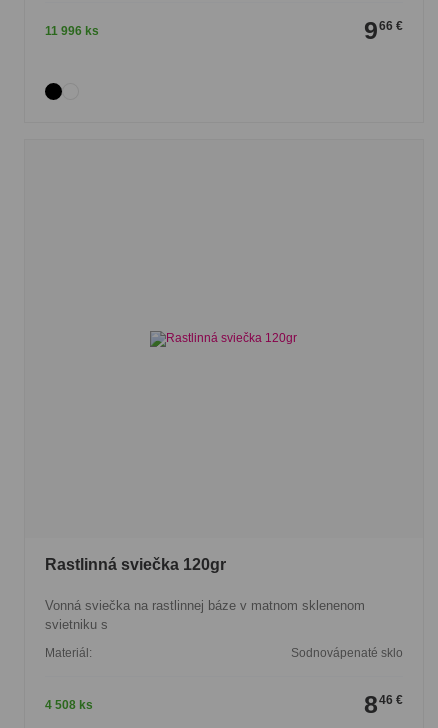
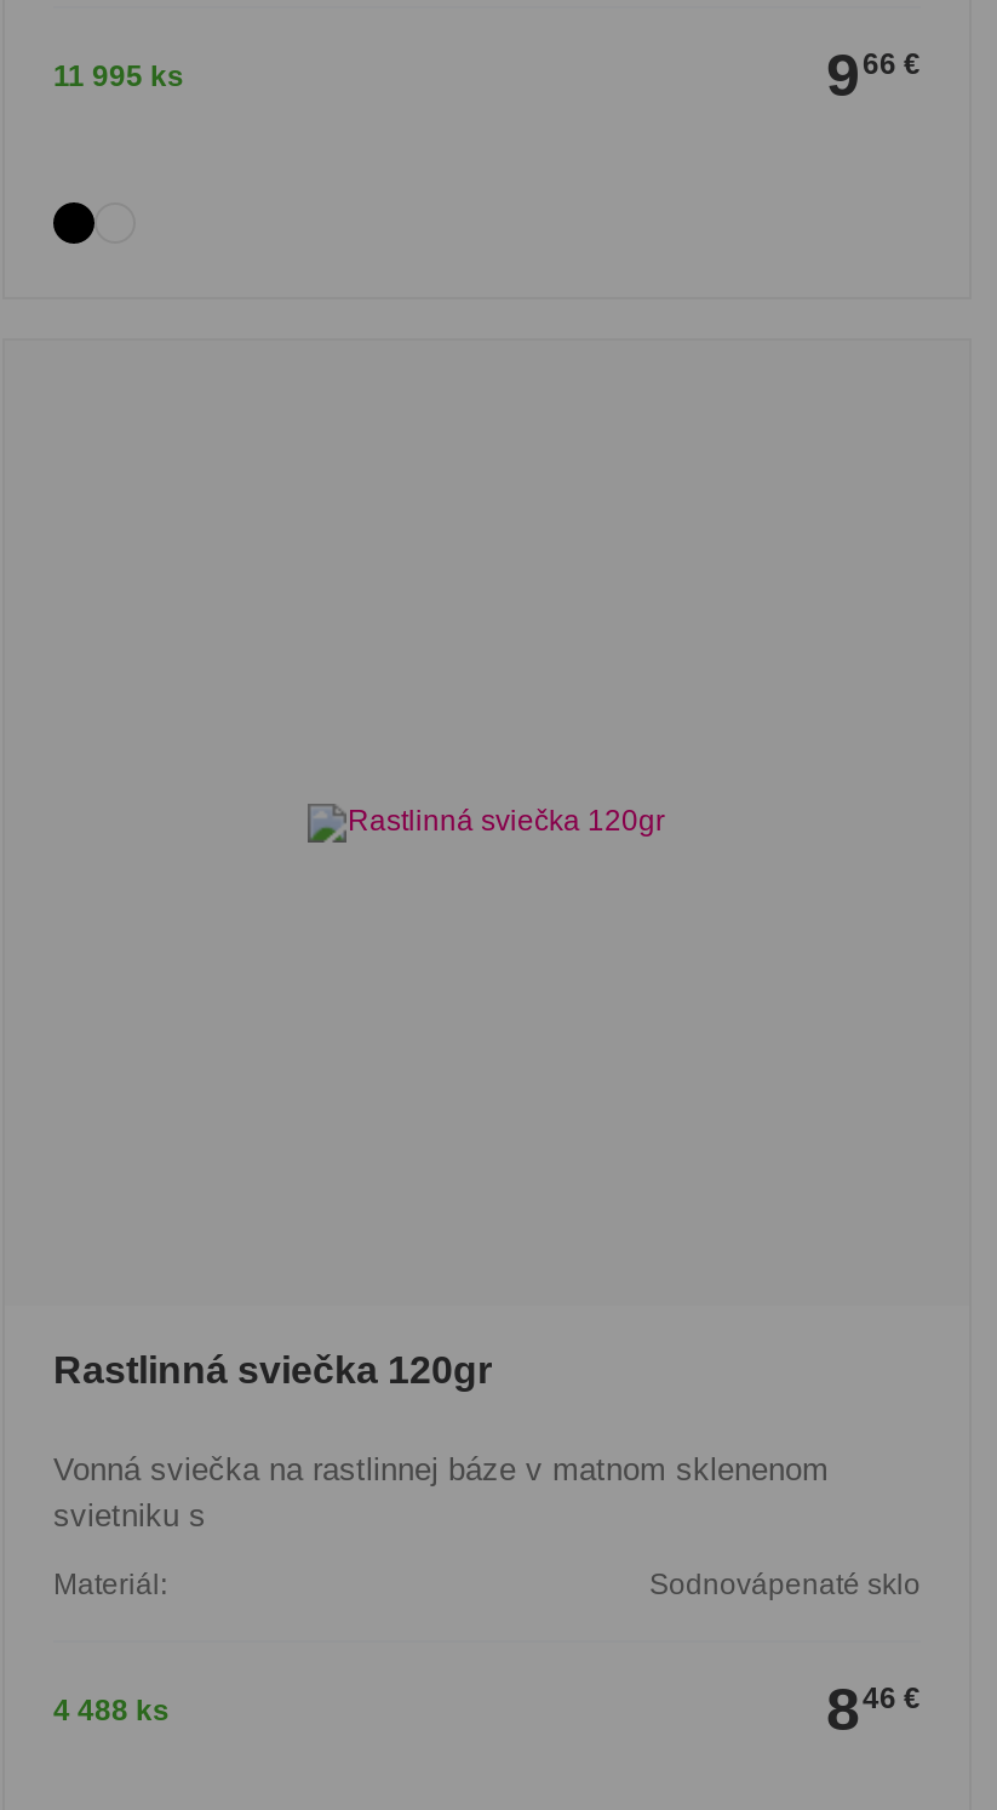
[45,23,99,37] 11 996 ks -> [53,58,184,92] 11 995 ks
[45,698,93,712] 4 508 ks -> [53,1693,170,1727] 4 488 ks

